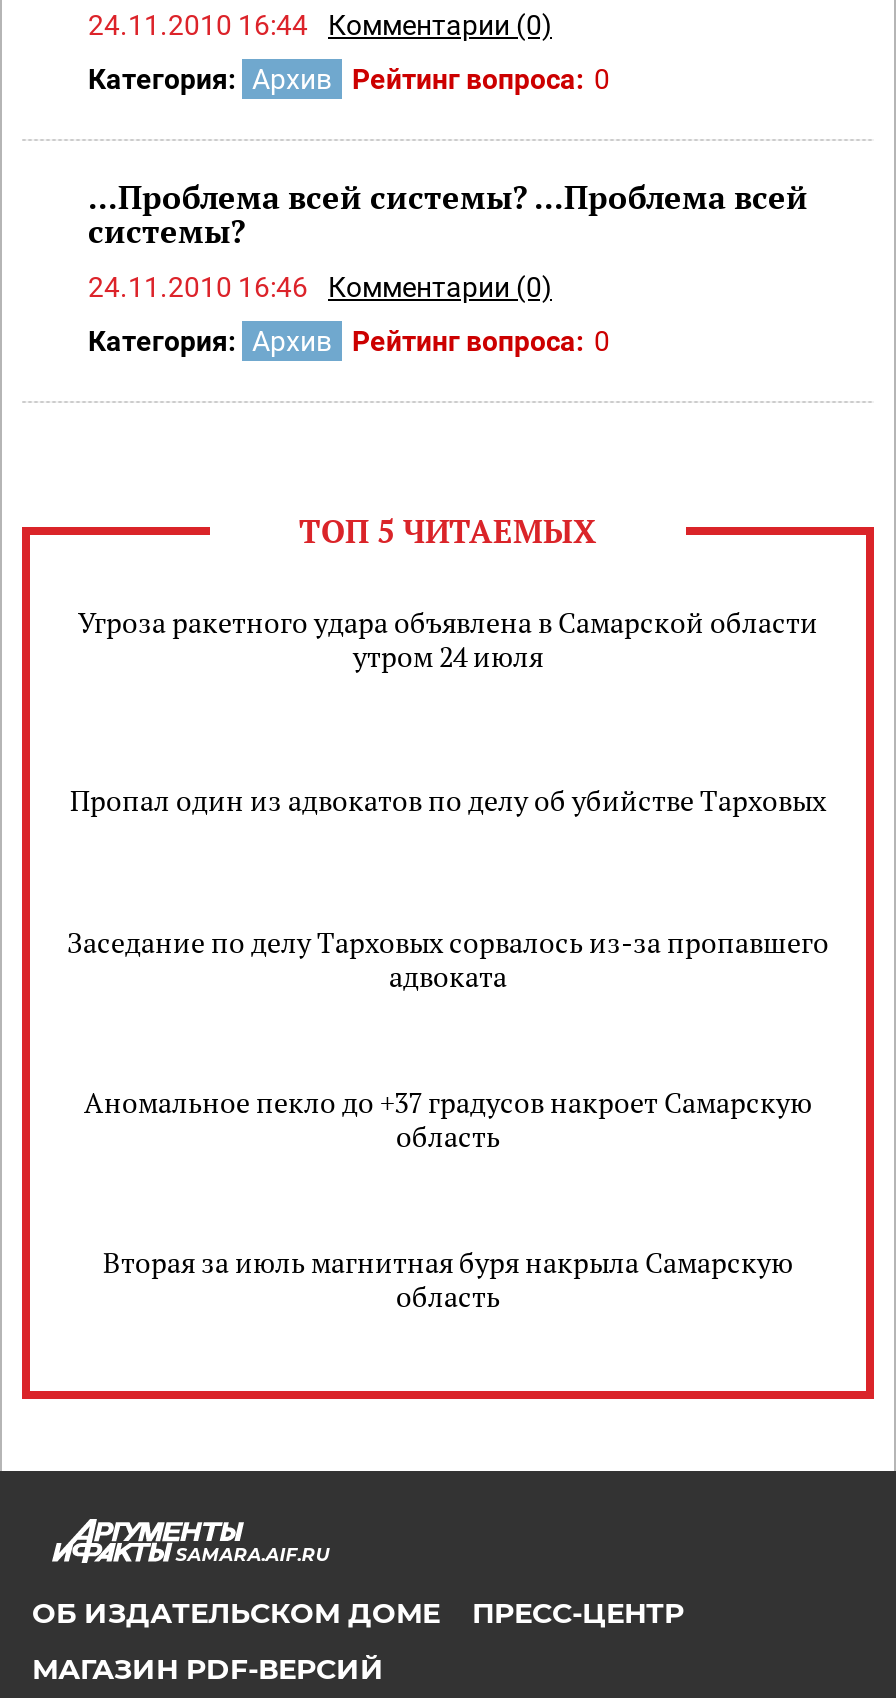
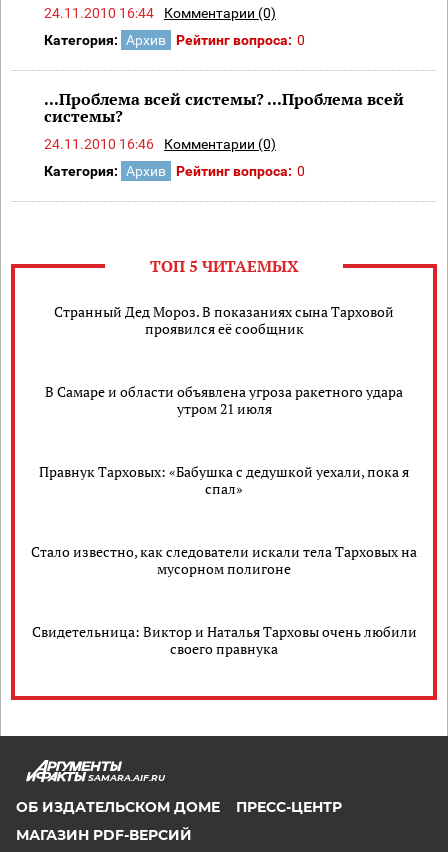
[78,603,818,675] Угроза ракетного удара объявлена в Самарской области | утром 24 июля -> [54,302,394,338] Странный Дед Мороз. В показаниях сына Тарховой | проявился её сообщник
[70,780,826,818] Пропал один из адвокатов по делу об убийстве Тарховых -> [45,382,403,418] В Самаре и области объявлена угроза ракетного удара | утром 21 июля
[67,923,829,995] Заседание по делу Тарховых сорвалось из-за пропавшего | адвоката -> [39,462,409,498] Правнук Тарховых: «Бабушка с дедушкой уехали, пока я | спал»
[84,1083,812,1155] Аномальное пекло до +37 градусов накроет Самарскую | область -> [31,542,417,578] Стало известно, как следователи искали тела Тарховых на | мусорном полигоне
[103,1243,793,1315] Вторая за июль магнитная буря накрыла Самарскую | область -> [31,622,416,658] Свидетельница: Виктор и Наталья Тарховы очень любили | своего правнука

